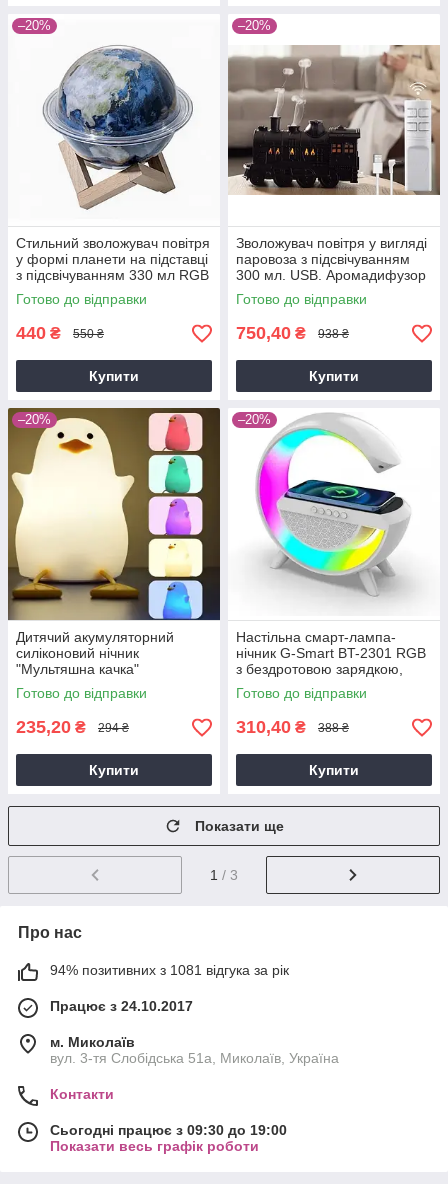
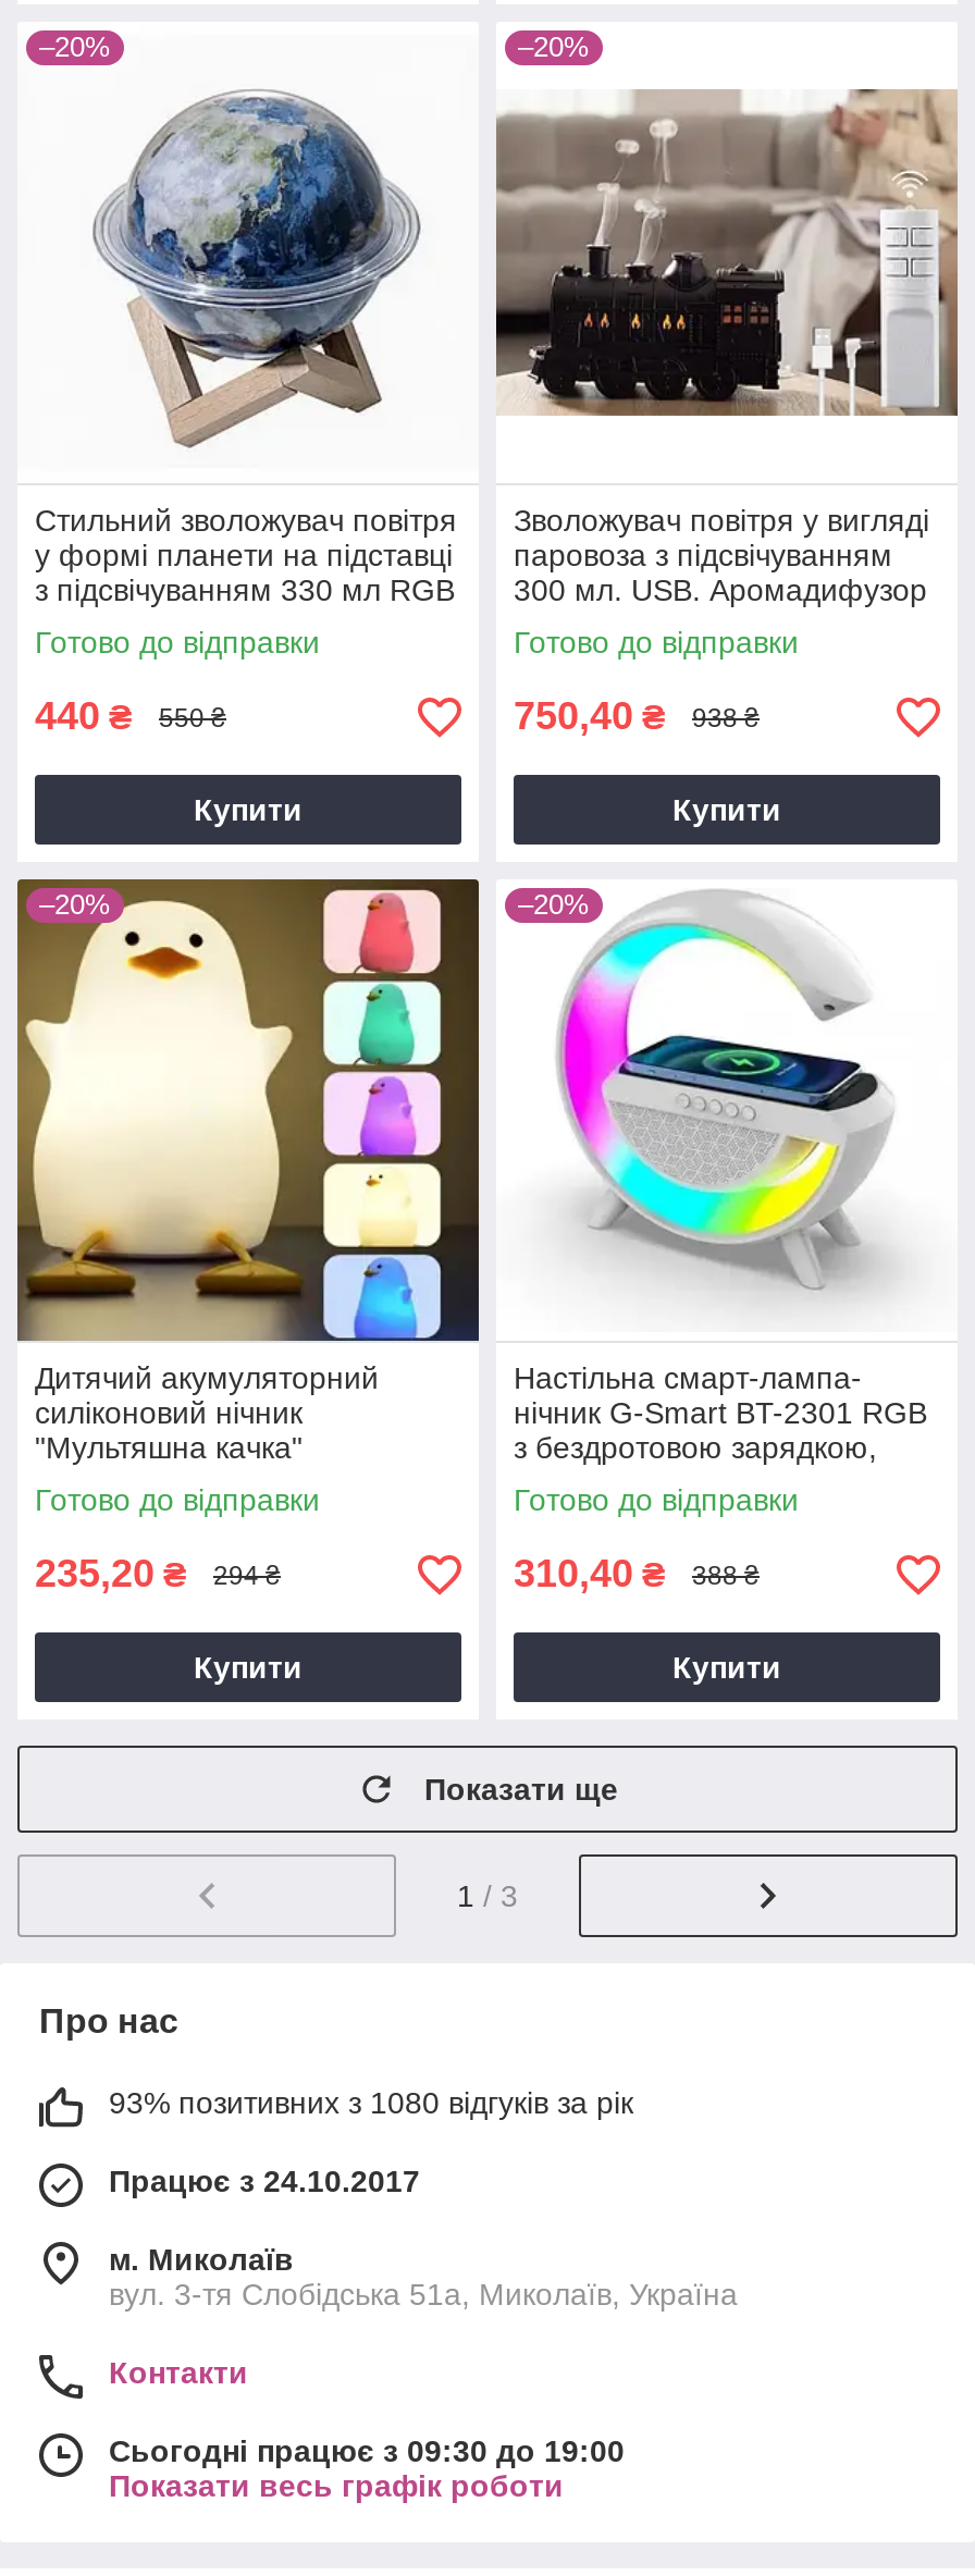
[50,962,289,978] 94% позитивних з 1081 відгука за рік -> [109,2085,633,2120] 93% позитивних з 1080 відгуків за рік

